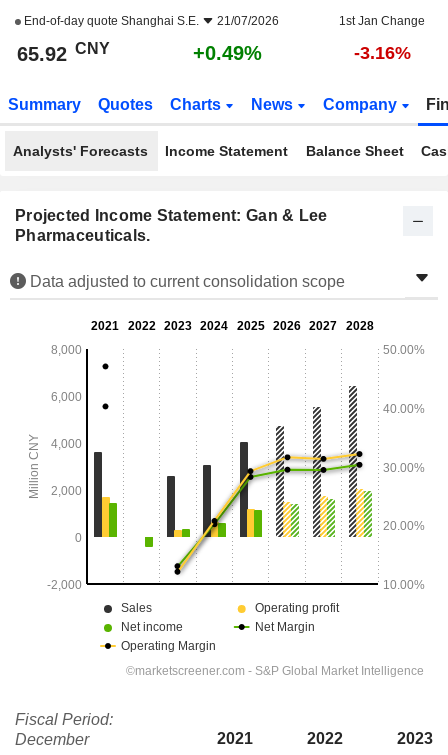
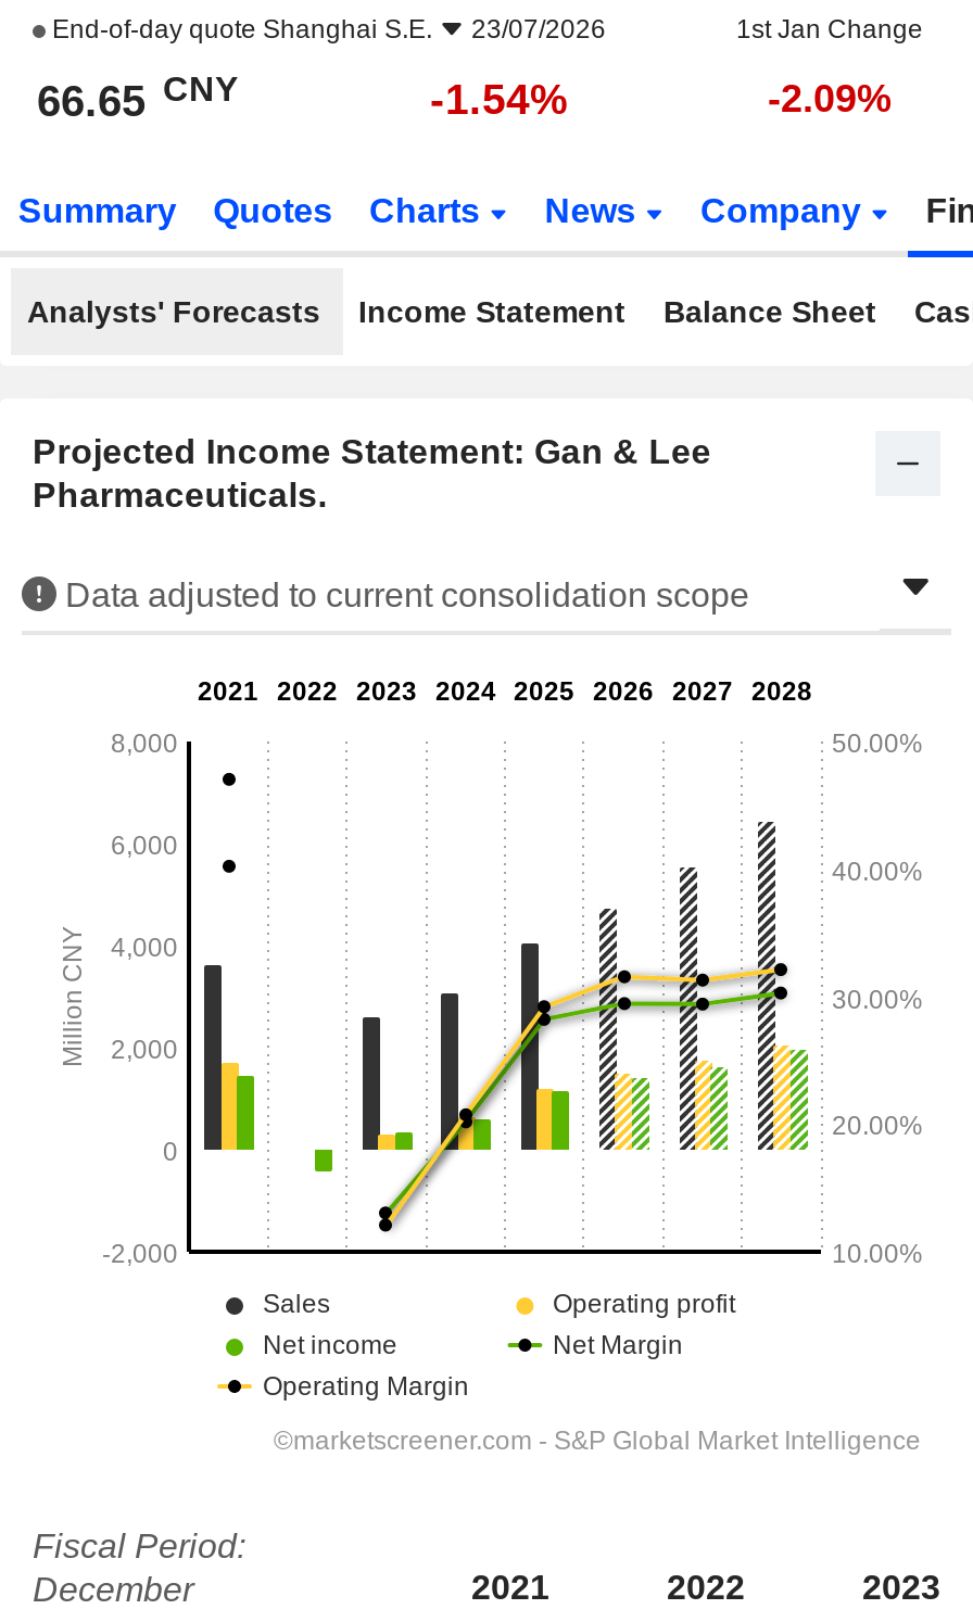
[21,14,279,28] End-of-day quote Shanghai S.E. 21/07/2026 -> [46,14,606,45] End-of-day quote Shanghai S.E. 23/07/2026
[17,39,110,65] 65.92 CNY -> [37,69,239,125] 66.65 CNY
[193,42,262,64] +0.49% -> [430,75,569,123] -1.54%
[353,43,410,63] -3.16% -> [768,77,892,121] -2.09%

